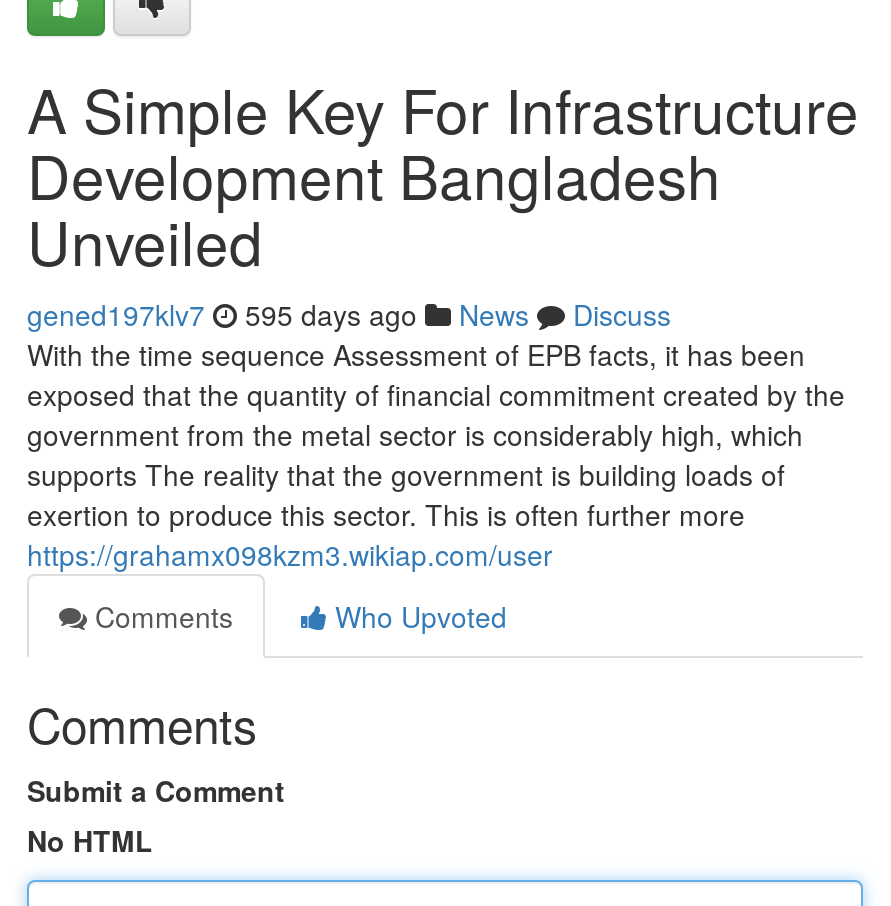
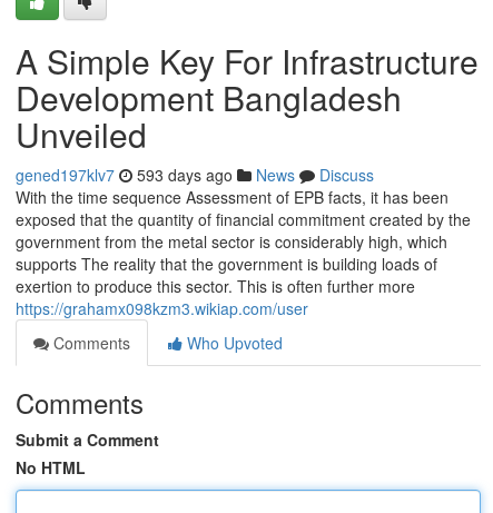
[27,294,671,334] gened197klv7 595 days ago News Discuss -> [16,164,374,186] gened197klv7 593 days ago News Discuss

